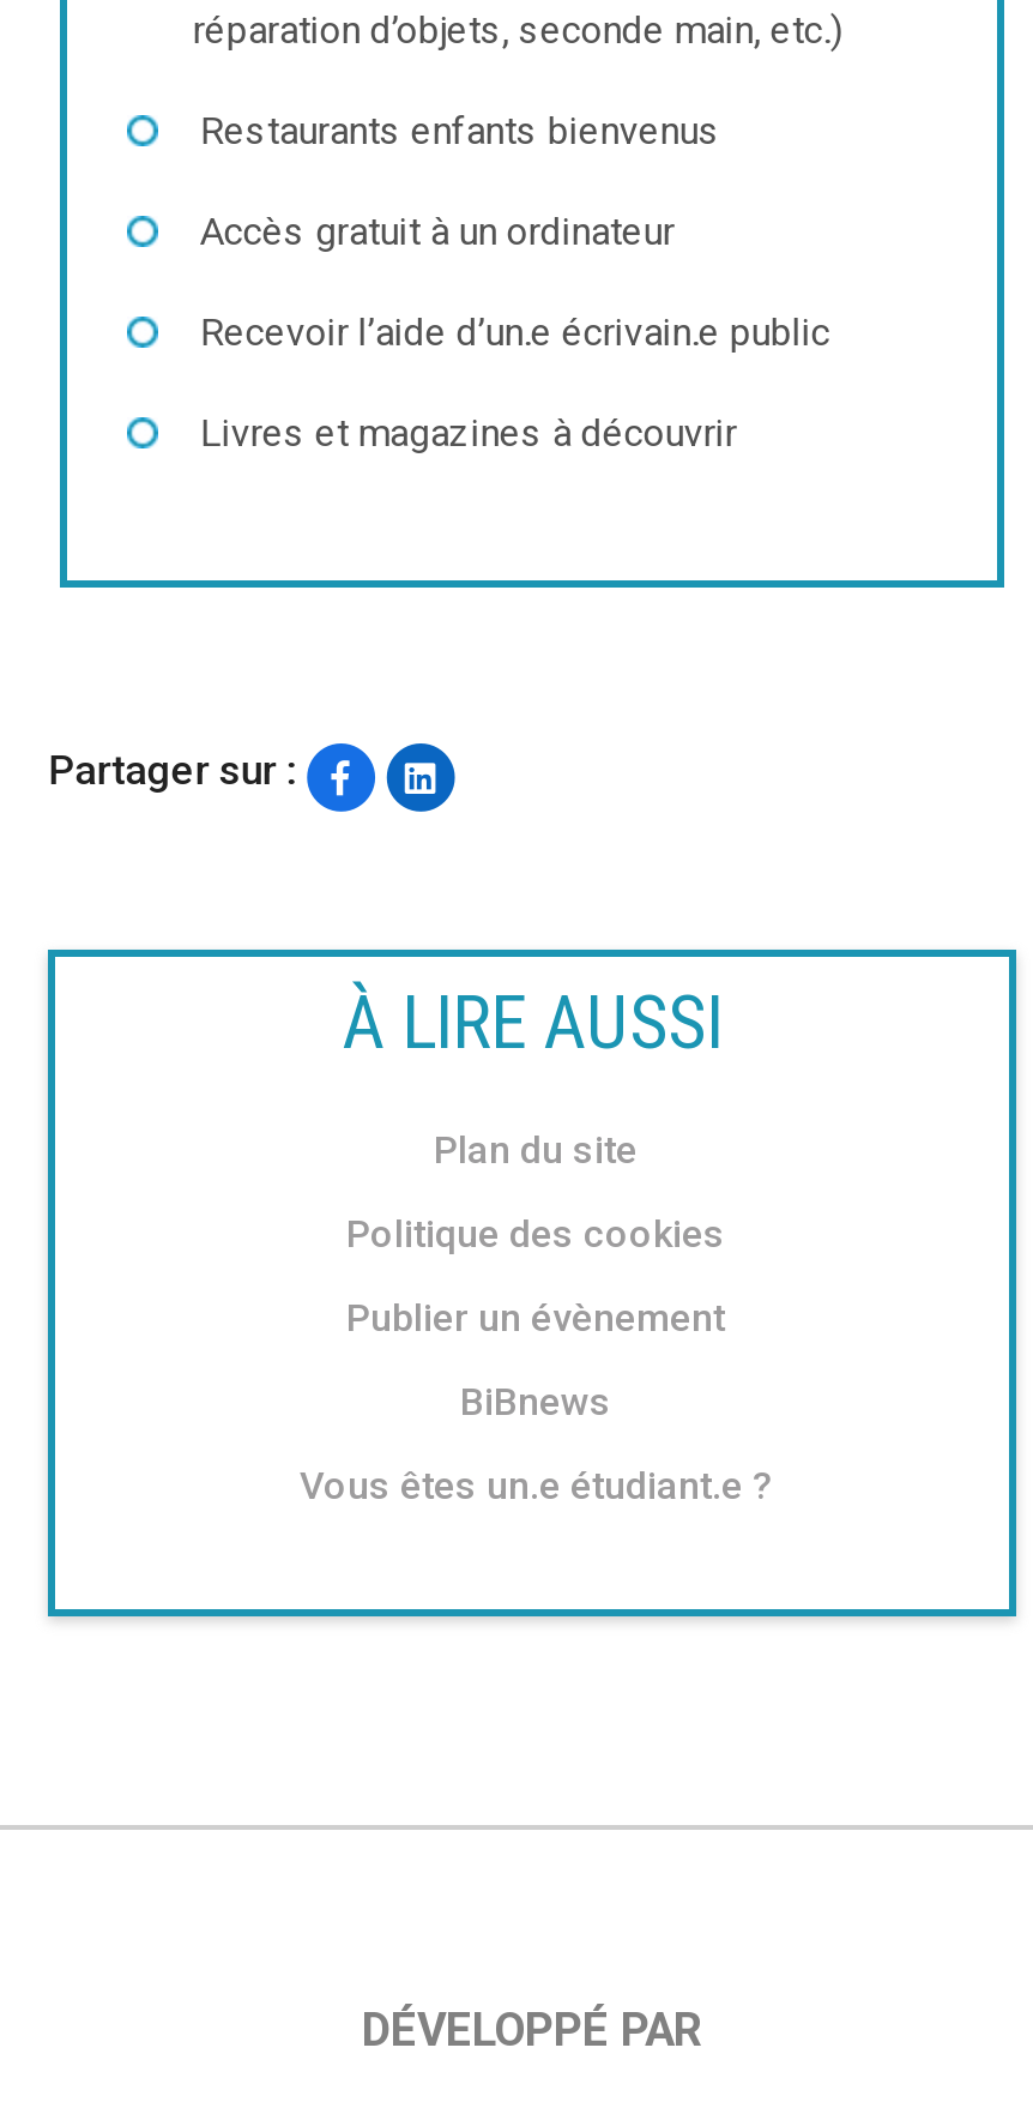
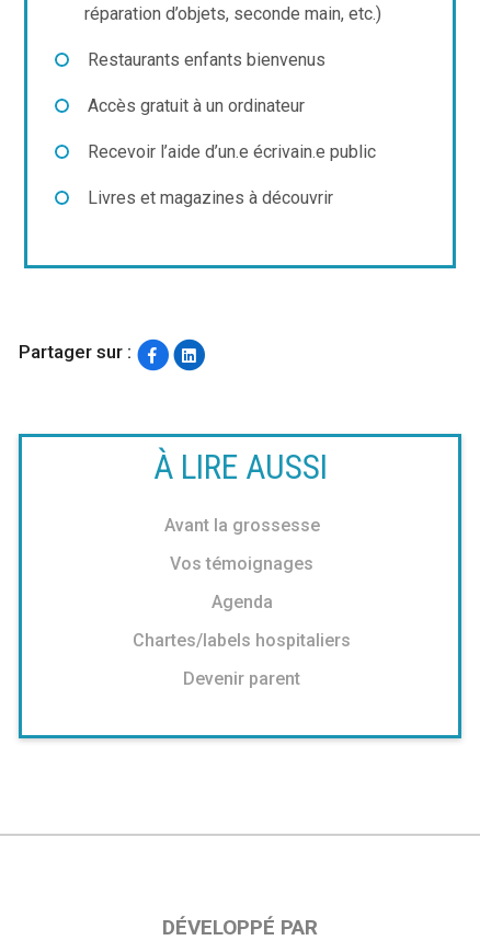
[434,1128,638,1173] Plan du site -> [164,515,319,536] Avant la grossesse
[346,1212,725,1257] Politique des cookies -> [170,553,313,574] Vos témoignages
[346,1295,725,1341] Publier un évènement -> [211,592,272,613] Agenda
[460,1379,611,1425] BiBnews -> [133,630,351,651] Chartes/labels hospitaliers
[300,1463,772,1509] Vous êtes un.e étudiant.e ? -> [183,668,300,689] Devenir parent

